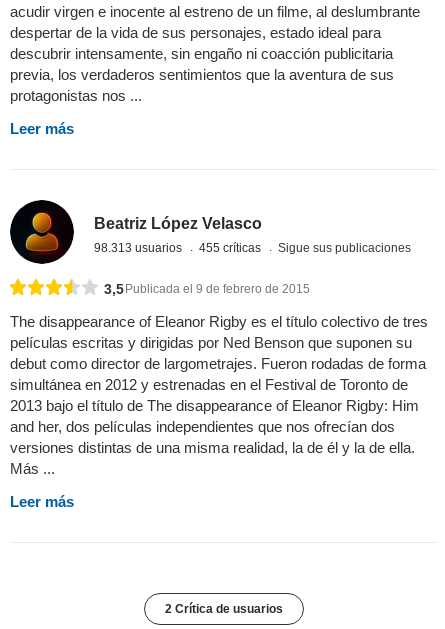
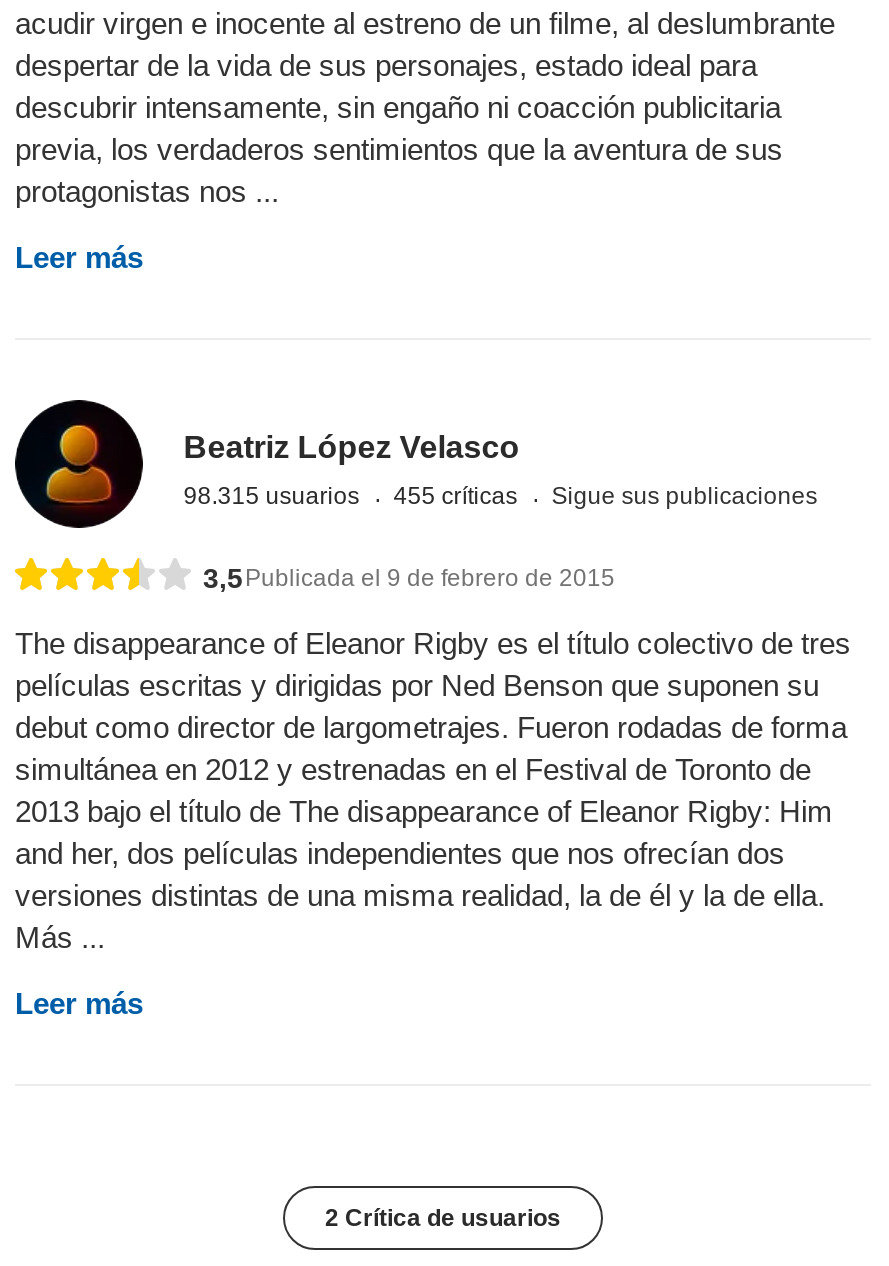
[94,240,411,254] 98.313 usuarios 455 críticas Sigue sus publicaciones -> [183,481,817,509] 98.315 usuarios 455 críticas Sigue sus publicaciones

